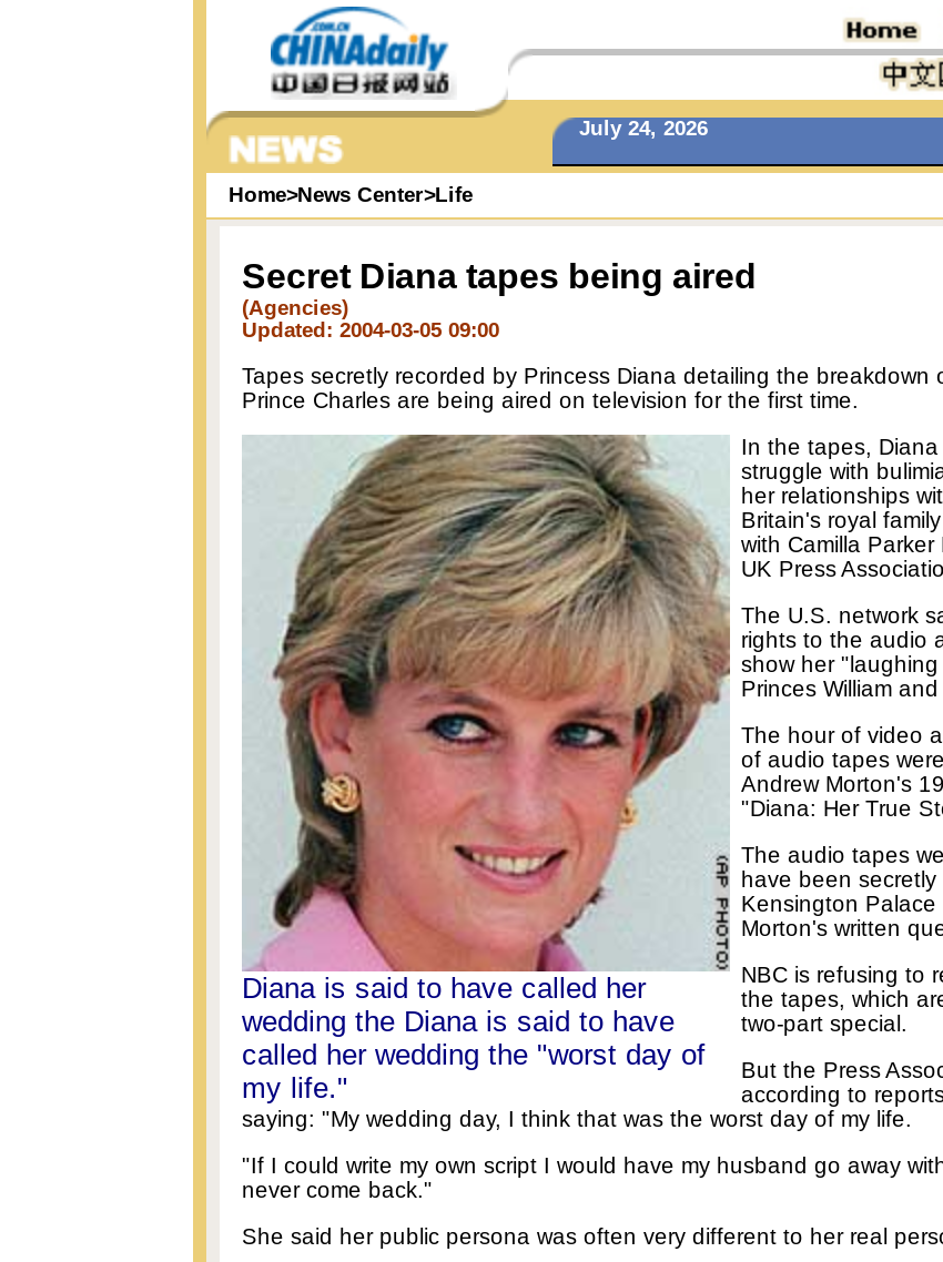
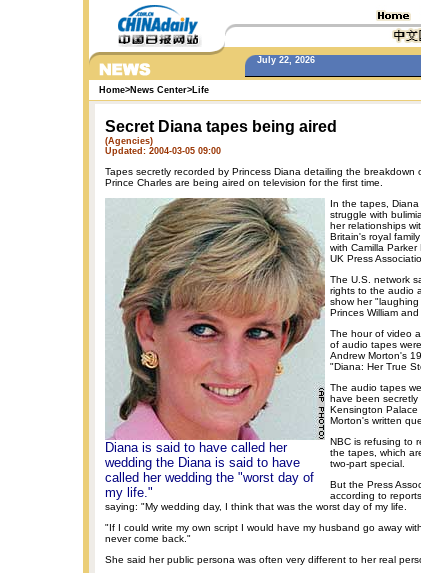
[579,118,708,140] July 24, 2026 -> [257,55,315,65] July 22, 2026

